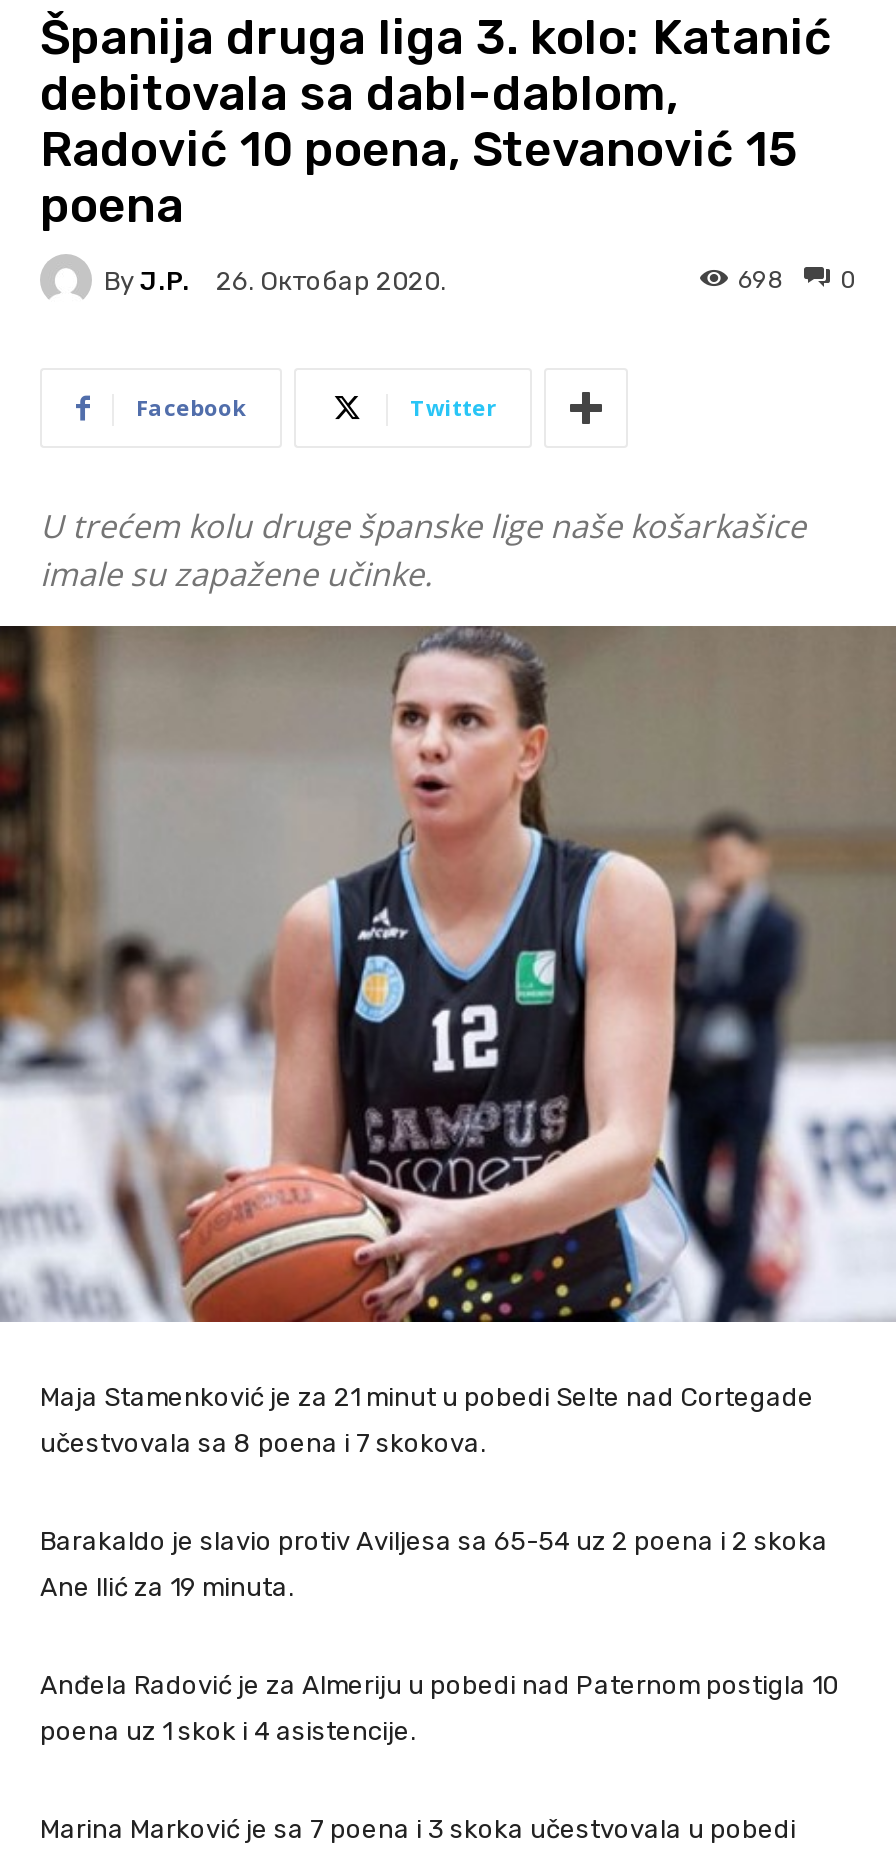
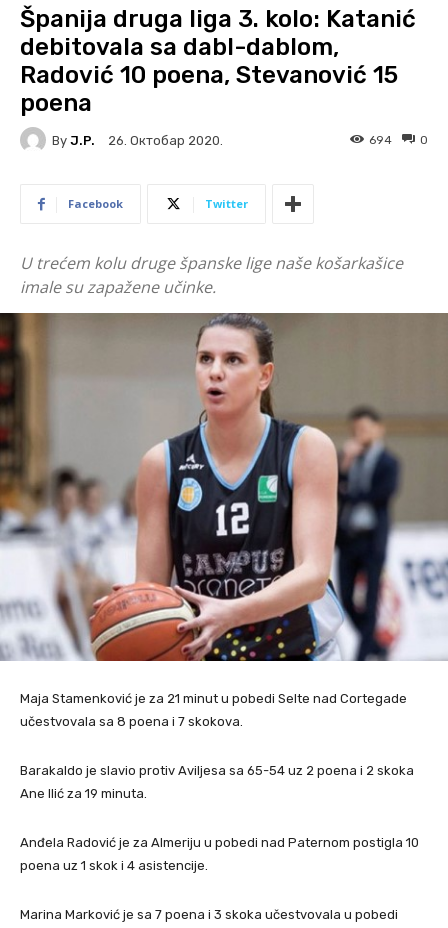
[738,266,856,294] 698 0 -> [369,133,428,147] 694 0

